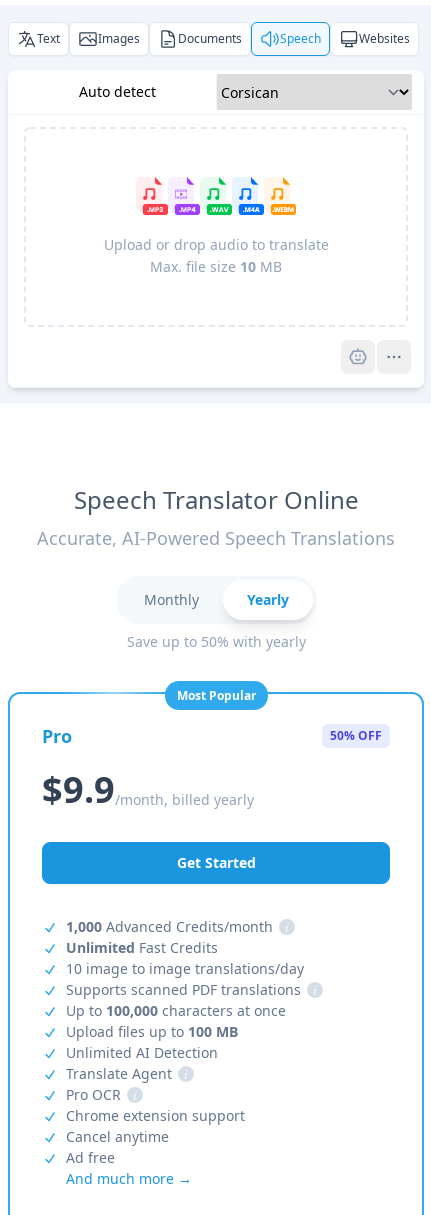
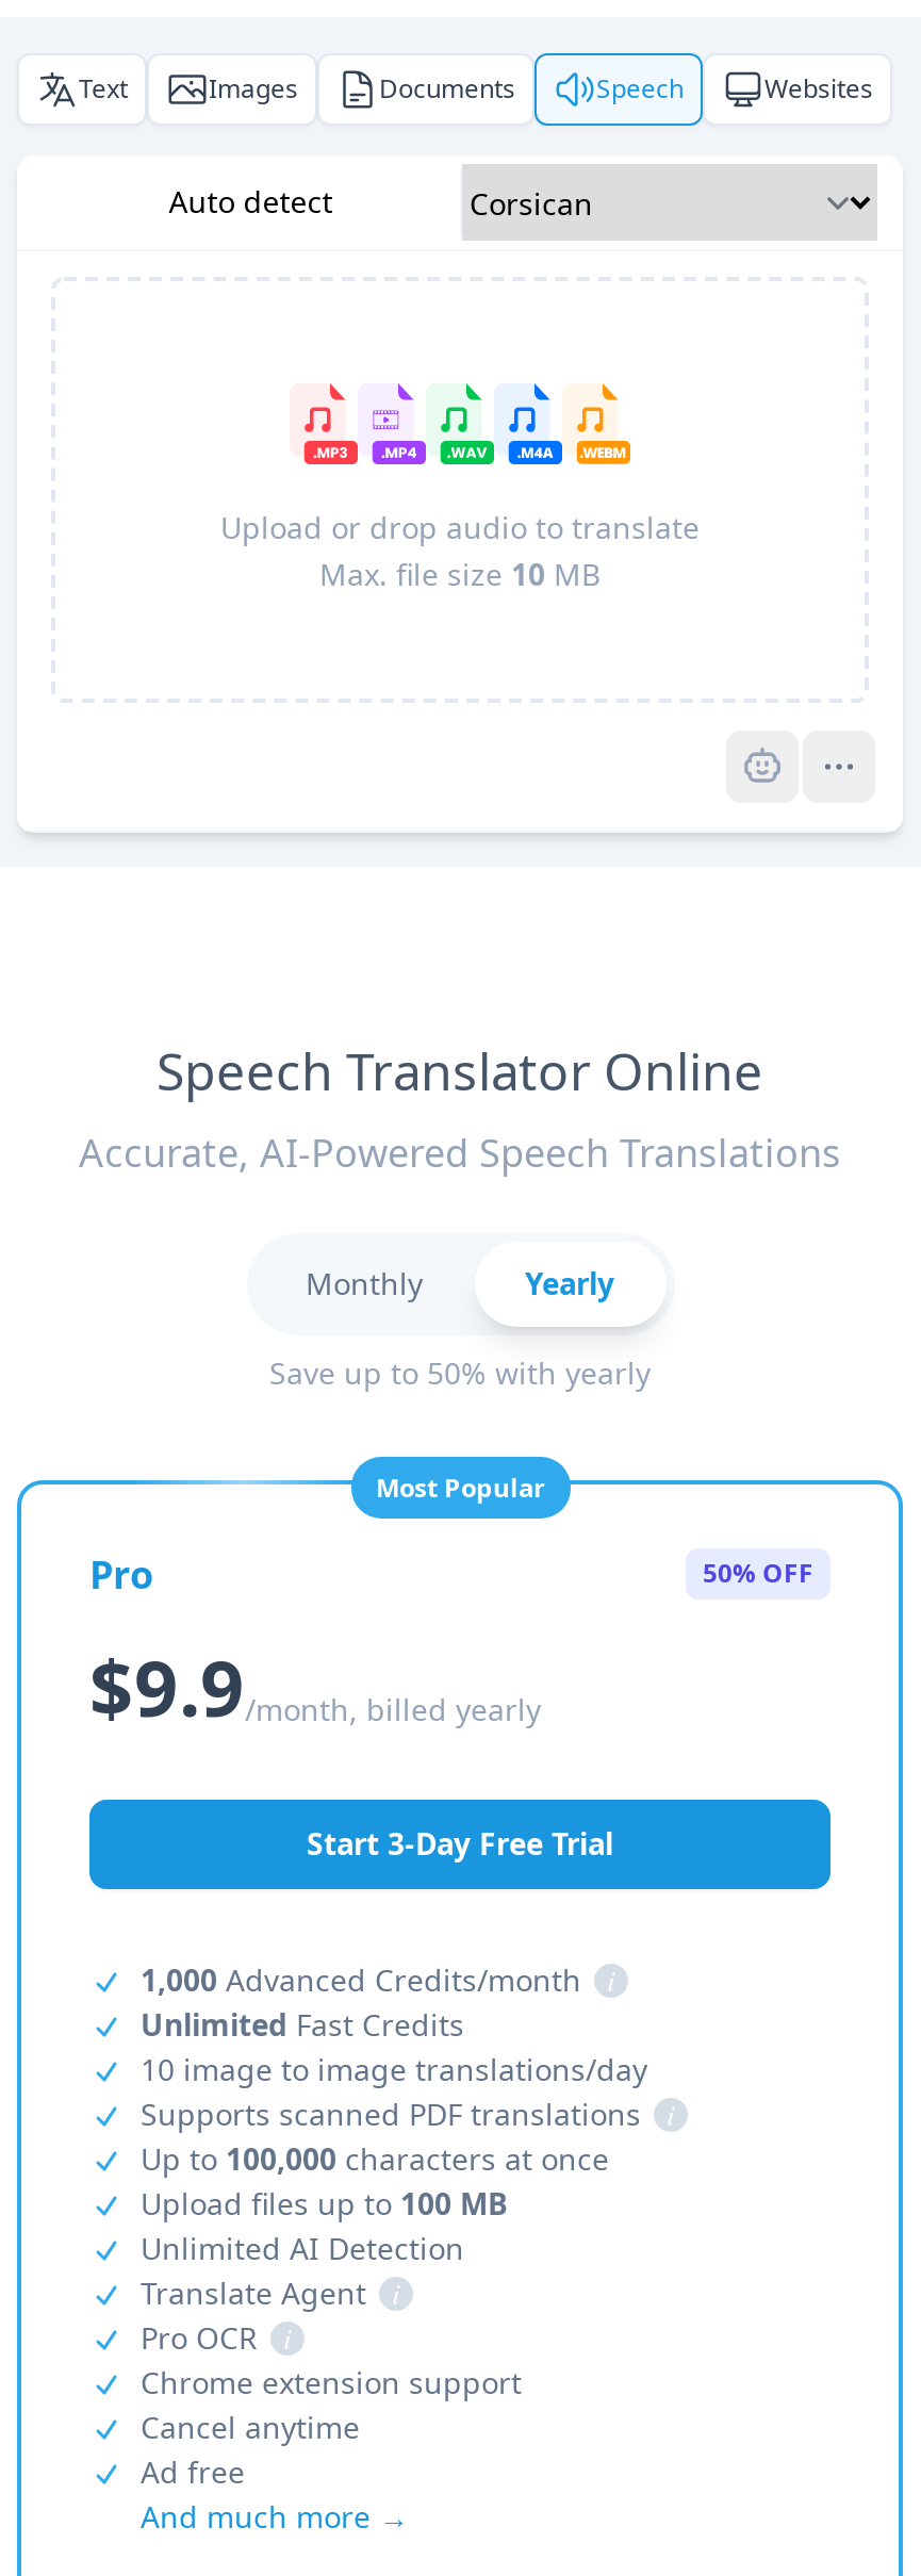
[176,853,255,872] Get Started -> [307,1823,613,1864] Start 3-Day Free Trial

